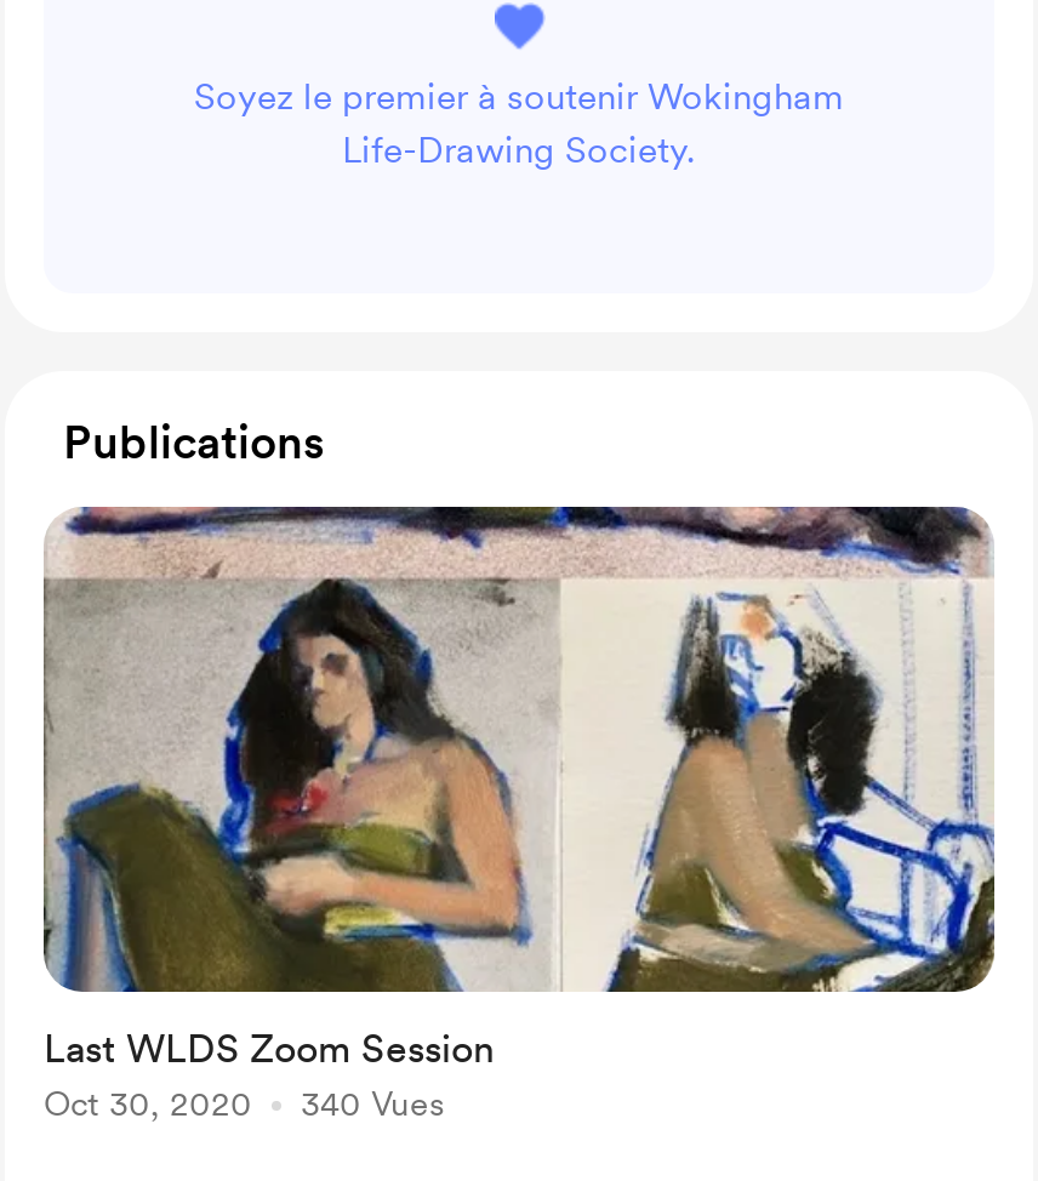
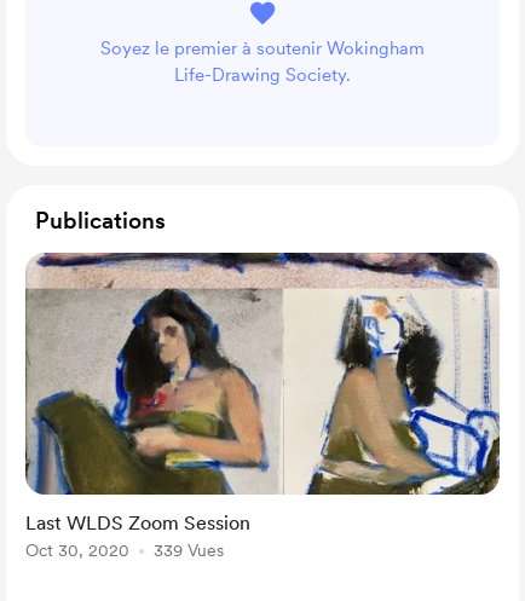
[44,1084,444,1123] Oct 30, 2020 340 Vues -> [25,541,224,560] Oct 30, 2020 339 Vues

